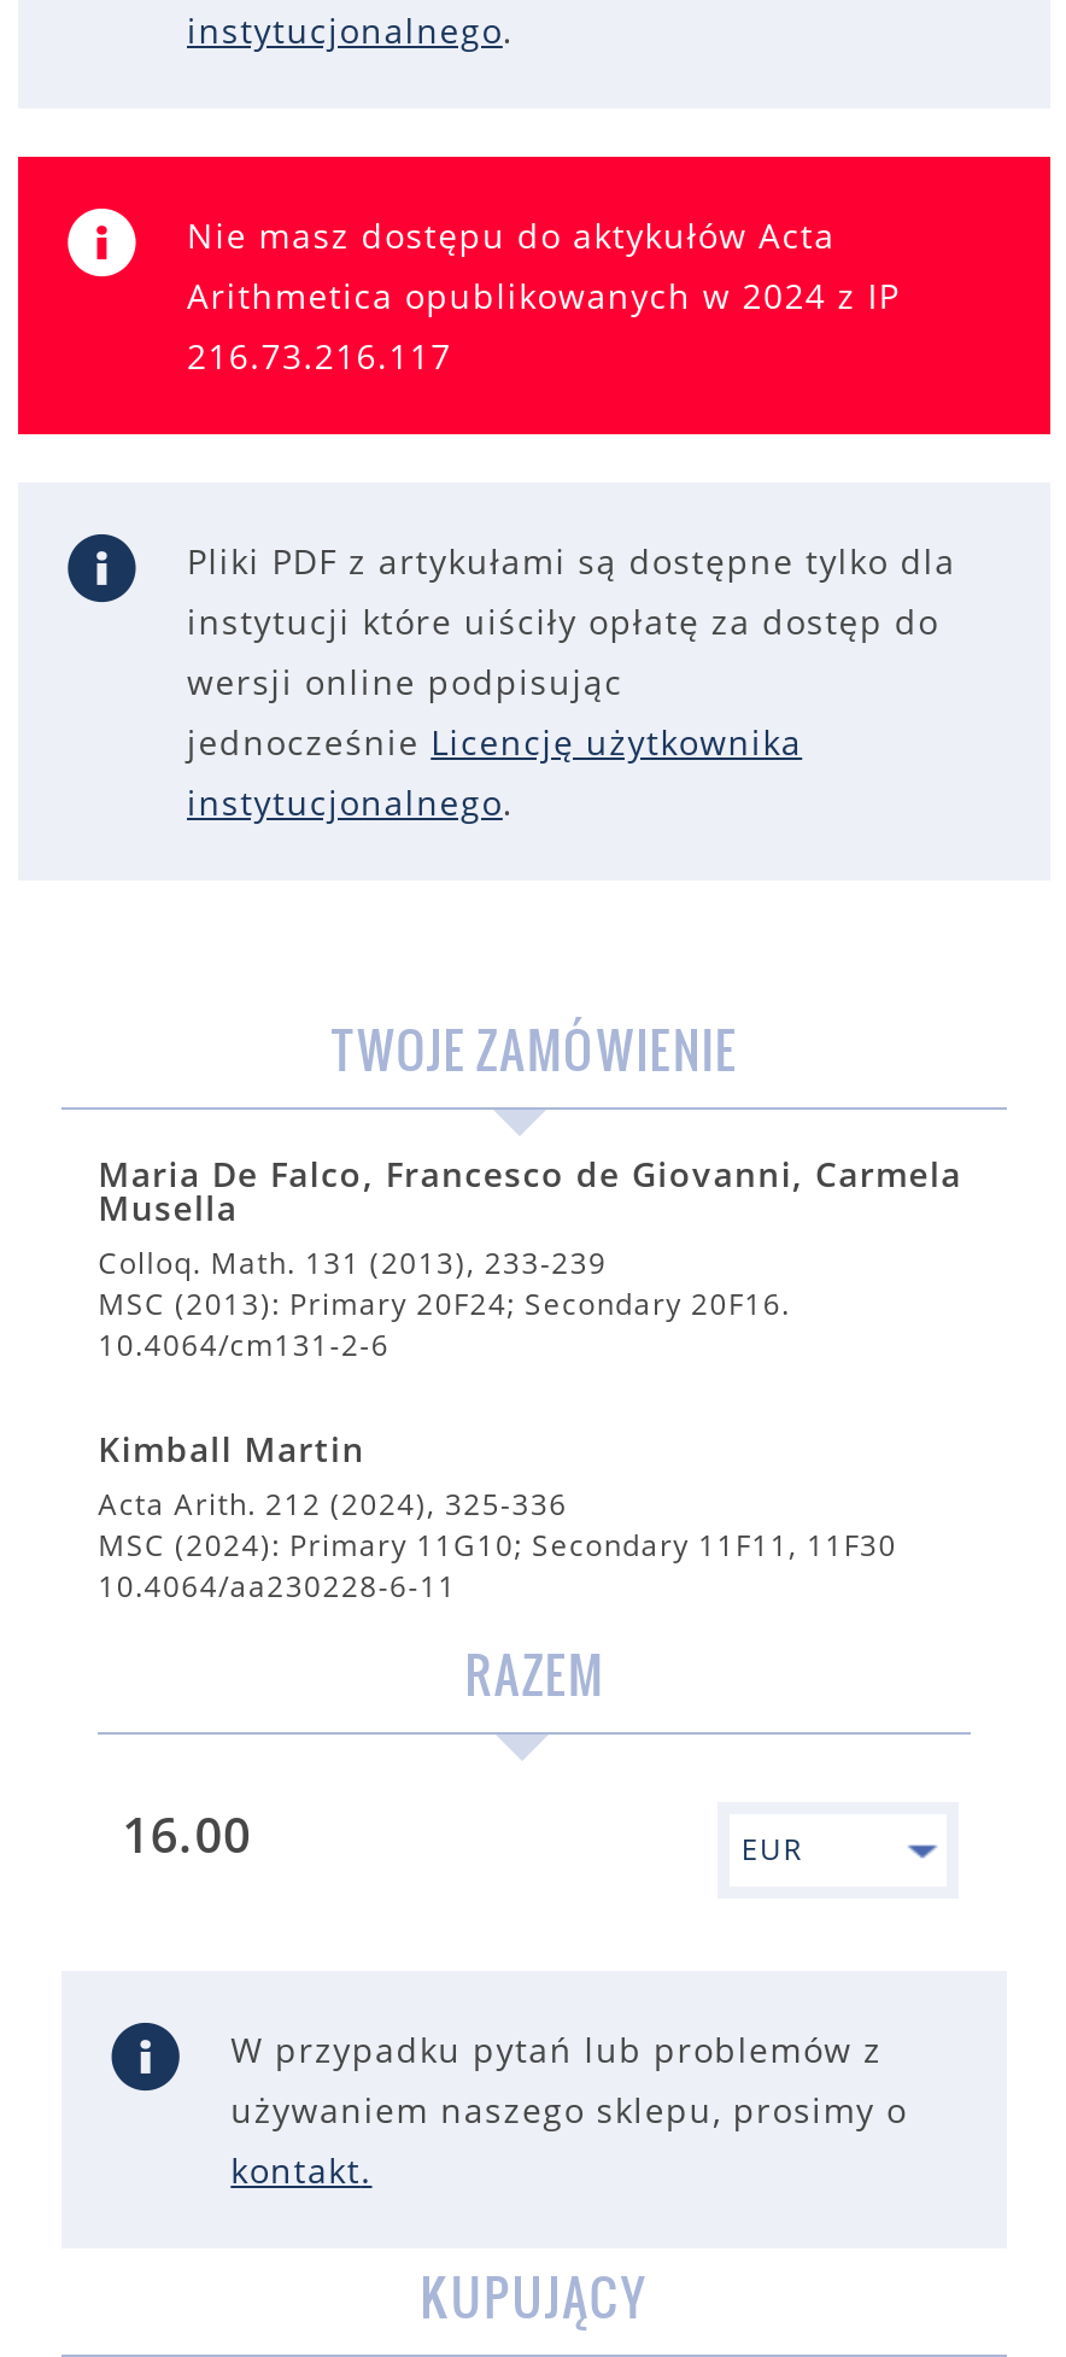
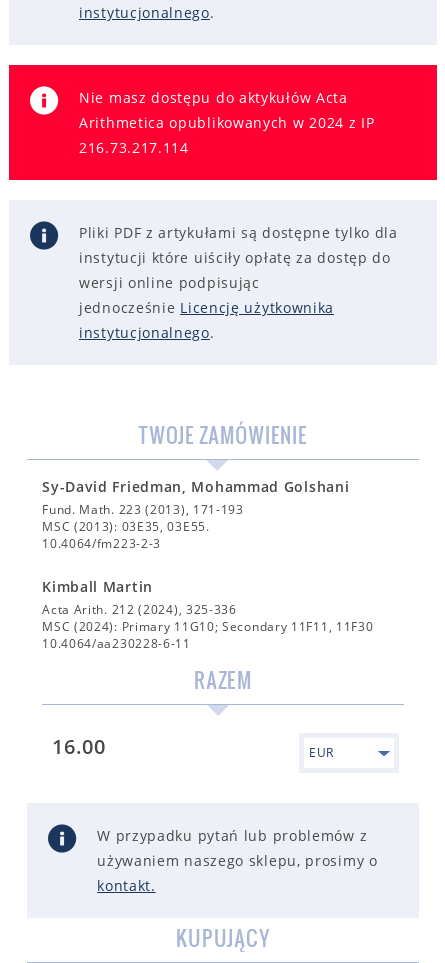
[187,333,452,379] 216.73.216.117 -> [79,138,189,157] 216.73.217.114
[98,1151,962,1365] Maria De Falco, Francesco de Giovanni, Carmela | Musella | Colloq. Math. 131 (2013), 233-239 | MSC (2013): Primary 20F24; Secondary 20F16. | 10.4064/cm131-2-6 -> [42,477,349,552] Sy-David Friedman, Mohammad Golshani | Fund. Math. 223 (2013), 171-193 | MSC (2013): 03E35, 03E55. | 10.4064/fm223-2-3

